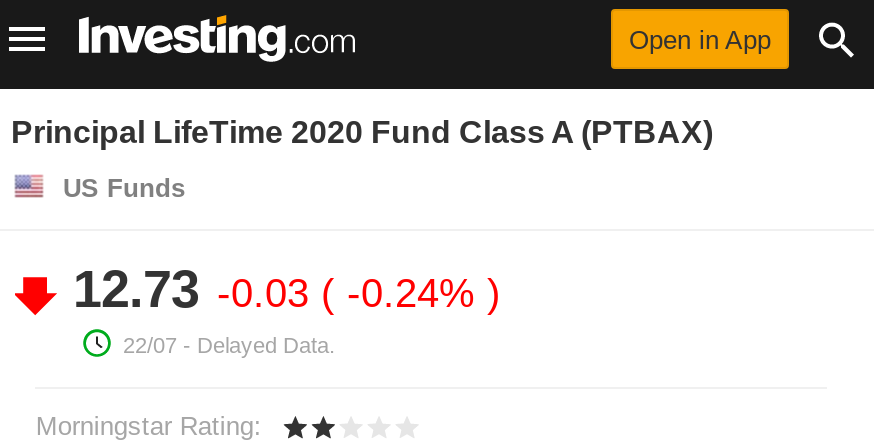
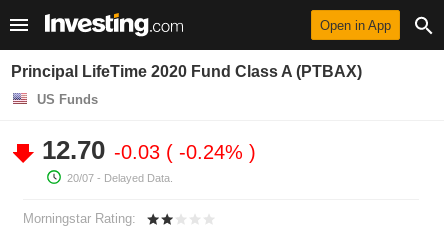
[73,259,487,319] 12.73 -0.03 -0.24% -> [42,135,249,165] 12.70 -0.03 -0.24%
[123,333,335,357] 22/07 - Delayed Data. -> [67,172,173,184] 20/07 - Delayed Data.

